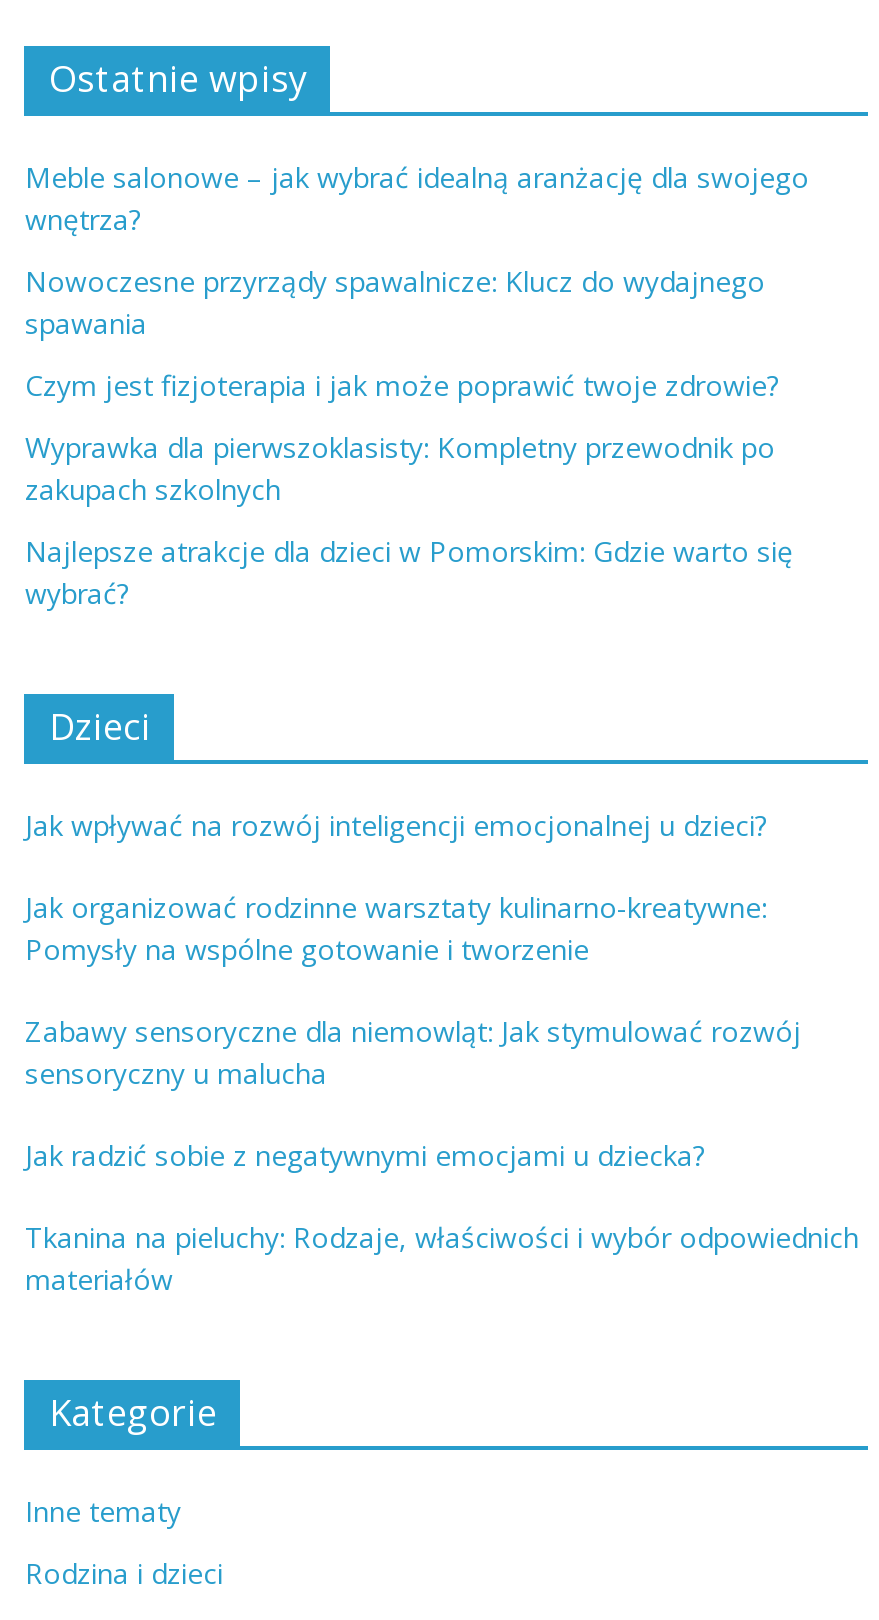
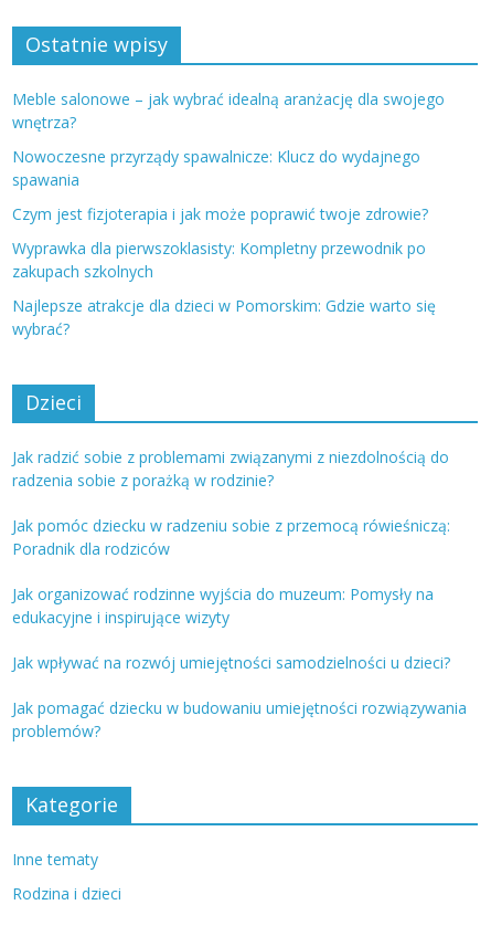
[25,806,767,844] Jak wpływać na rozwój inteligencji emocjonalnej u dzieci? -> [13,447,450,491] Jak radzić sobie z problemami związanymi z niezdolnością do | radzenia sobie z porażką w rodzinie?
[25,888,767,968] Jak organizować rodzinne warsztaty kulinarno-kreatywne: | Pomysły na wspólne gotowanie i tworzenie -> [13,515,451,559] Jak pomóc dziecku w radzeniu sobie z przemocą rówieśniczą: | Poradnik dla rodziców
[25,1012,801,1092] Zabawy sensoryczne dla niemowląt: Jak stymulować rozwój | sensoryczny u malucha -> [13,584,434,628] Jak organizować rodzinne wyjścia do muzeum: Pomysły na | edukacyjne i inspirujące wizyty
[25,1136,705,1174] Jak radzić sobie z negatywnymi emocjami u dziecka? -> [13,652,451,673] Jak wpływać na rozwój umiejętności samodzielności u dzieci?
[25,1218,859,1298] Tkanina na pieluchy: Rodzaje, właściwości i wybór odpowiednich | materiałów -> [13,697,467,742] Jak pomagać dziecku w budowaniu umiejętności rozwiązywania | problemów?

